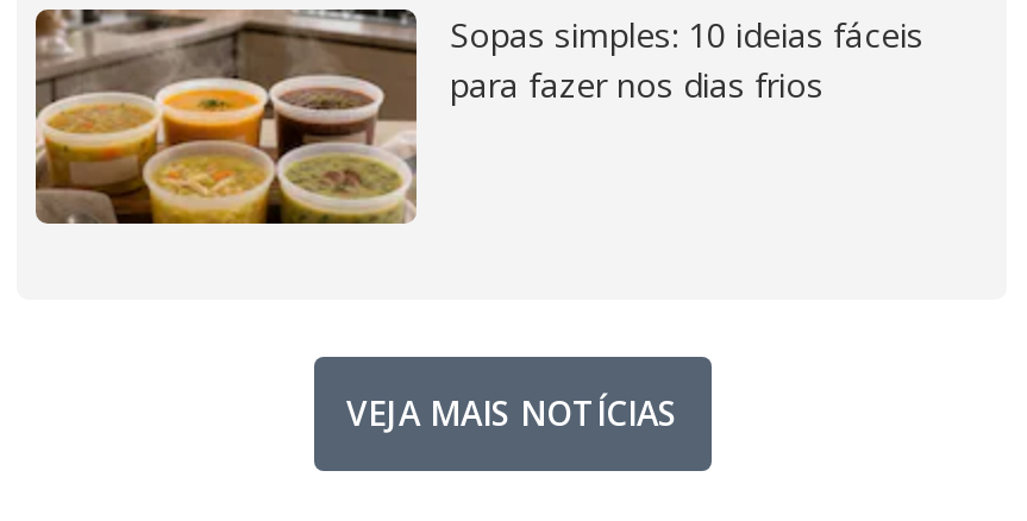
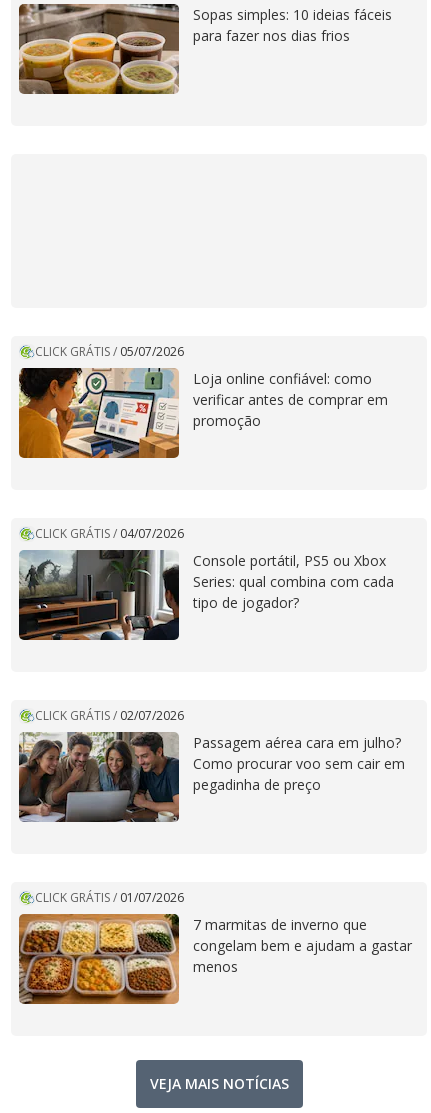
none -> [18,343,388,459] [image] | CLICK GRÁTIS / 05/07/2026 | Loja online confiável: como | verificar antes de comprar em | promoção
none -> [18,525,394,641] [image] | CLICK GRÁTIS / 04/07/2026 | Console portátil, PS5 ou Xbox | Series: qual combina com cada | tipo de jogador?
none -> [18,707,405,823] [image] | CLICK GRÁTIS / 02/07/2026 | Passagem aérea cara em julho? | Como procurar voo sem cair em | pegadinha de preço
none -> [19,889,412,1005] [image] | CLICK GRÁTIS / 01/07/2026 | 7 marmitas de inverno que | congelam bem e ajudam a gastar | menos

